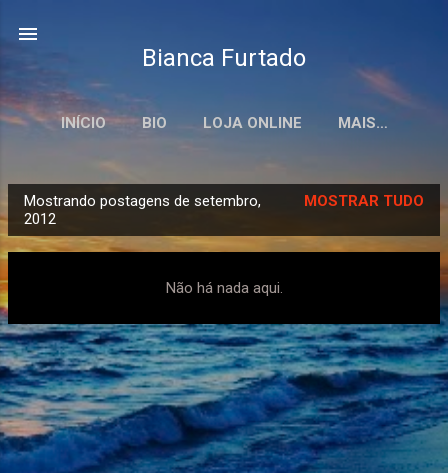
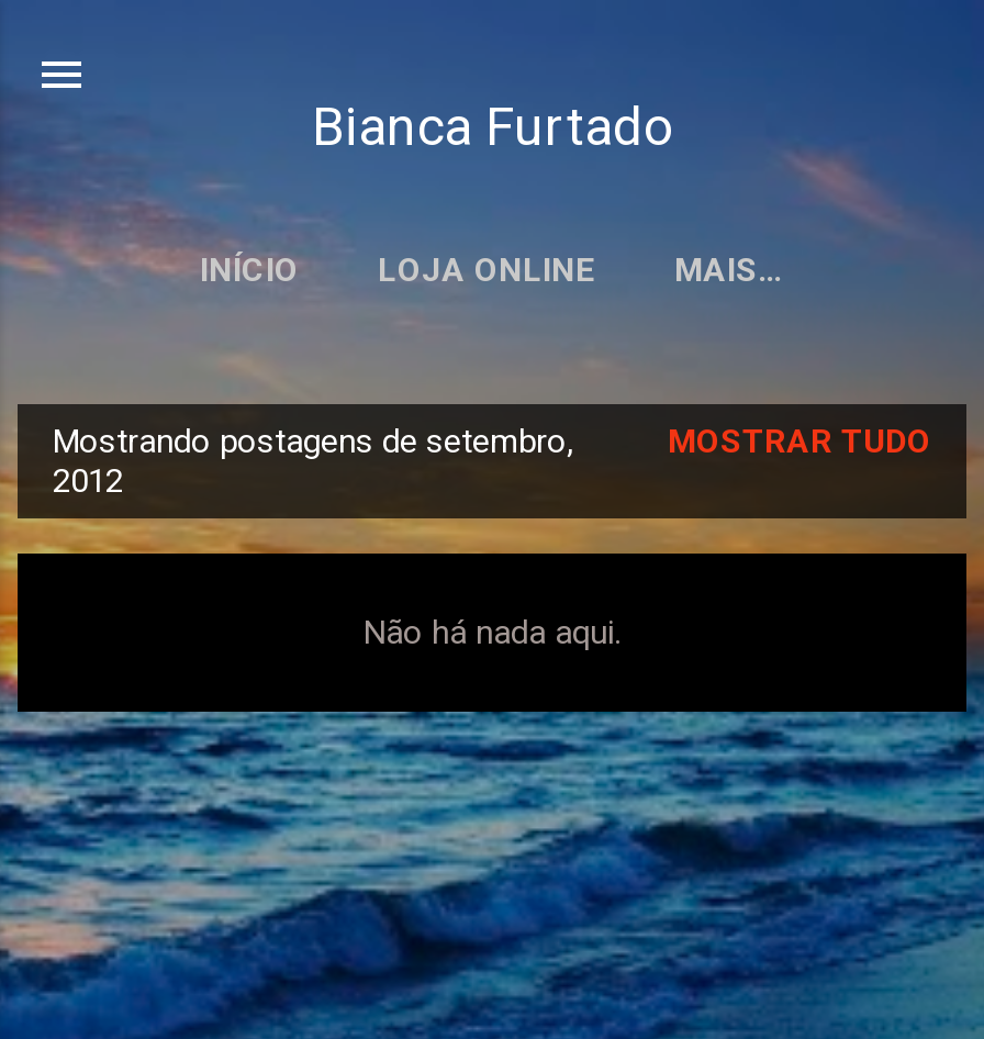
[141,114,166,132] BIO -> none

